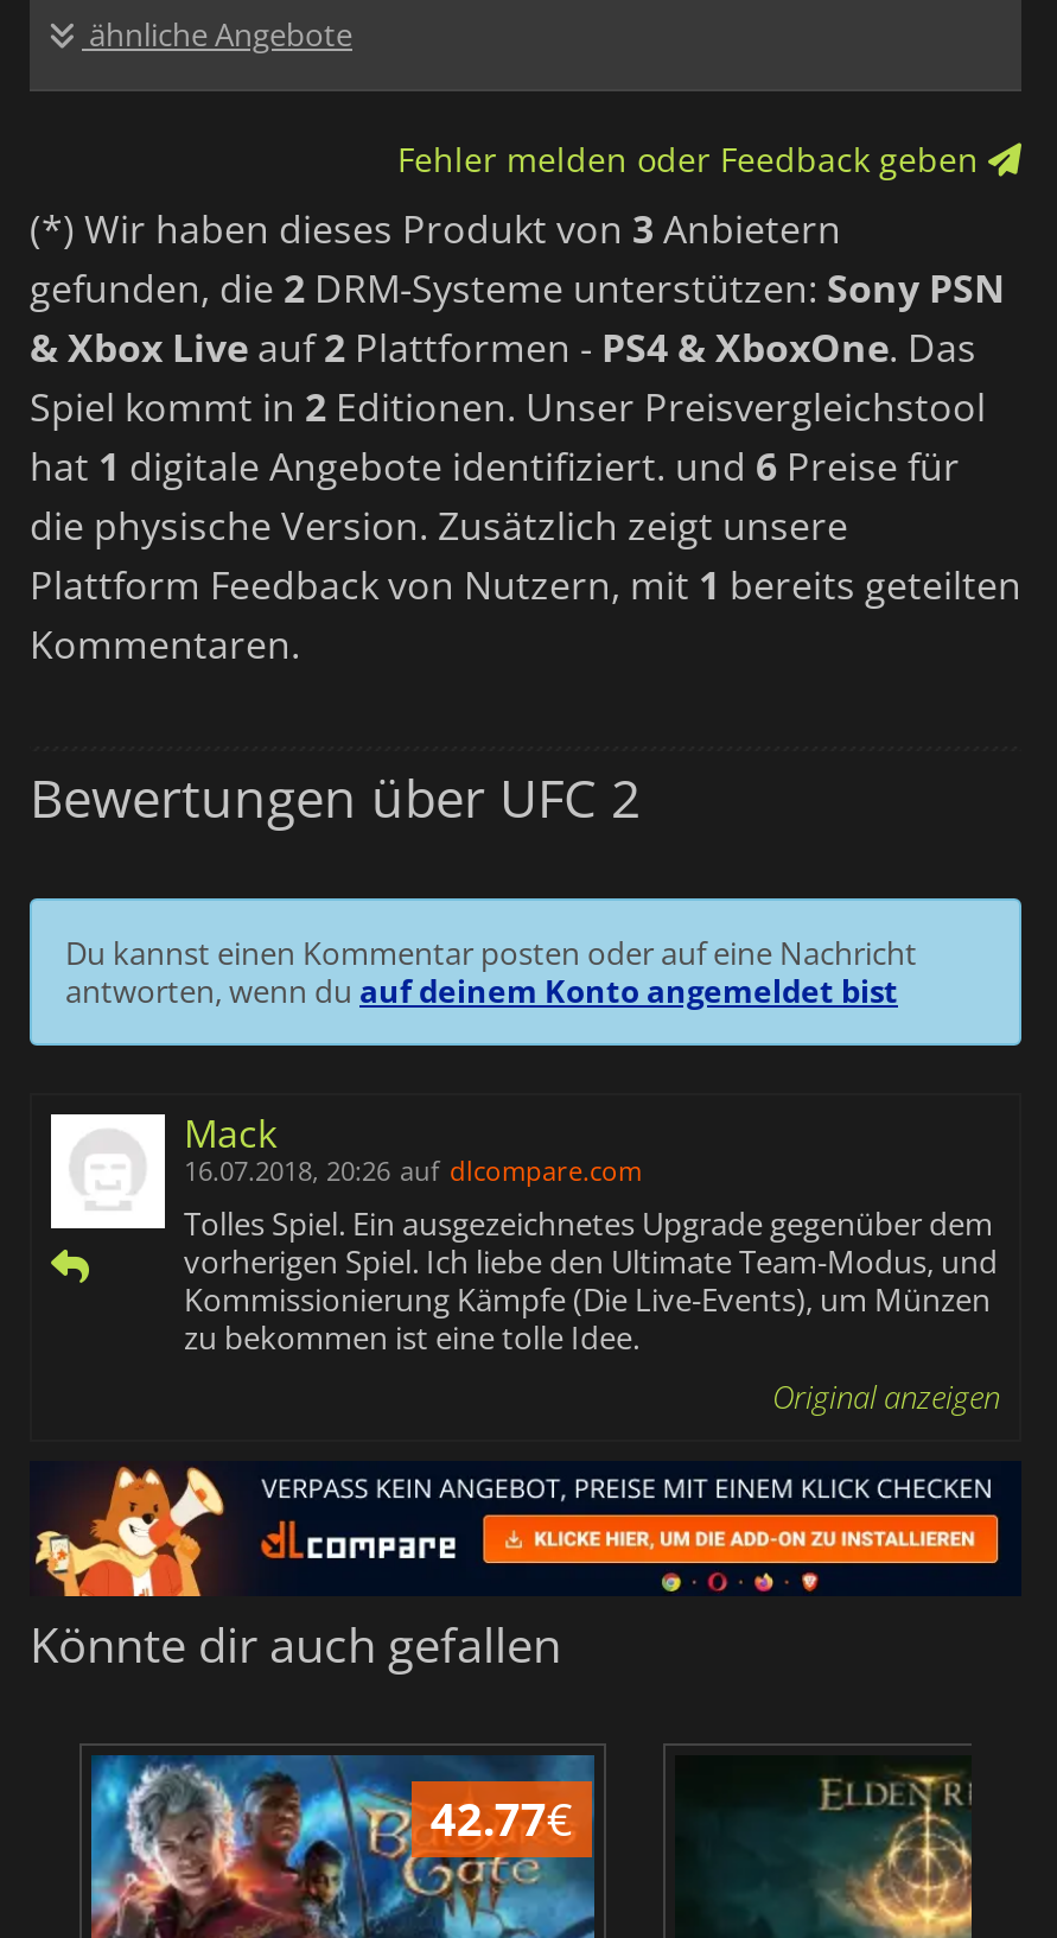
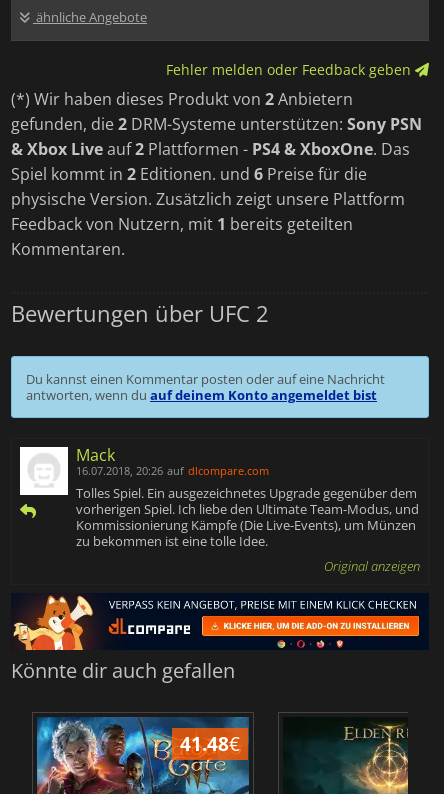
[30,202,841,254] (*) Wir haben dieses Produkt von 3 Anbietern -> [11,88,353,110] (*) Wir haben dieses Produkt von 2 Anbietern
[30,380,1021,610] Spiel kommt in 2 Editionen. Unser Preisvergleichstool | hat 1 digitale Angebote identifiziert. und 6 Preise für | die physische Version. Zusätzlich zeigt unsere | Plattform Feedback von Nutzern, mit 1 bereits geteilten -> [11,163,405,235] Spiel kommt in 2 Editionen. und 6 Preise für die | physische Version. Zusätzlich zeigt unsere Plattform | Feedback von Nutzern, mit 1 bereits geteilten
[430,1787,573,1851] 42.77€ -> [180,730,240,757] 41.48€

